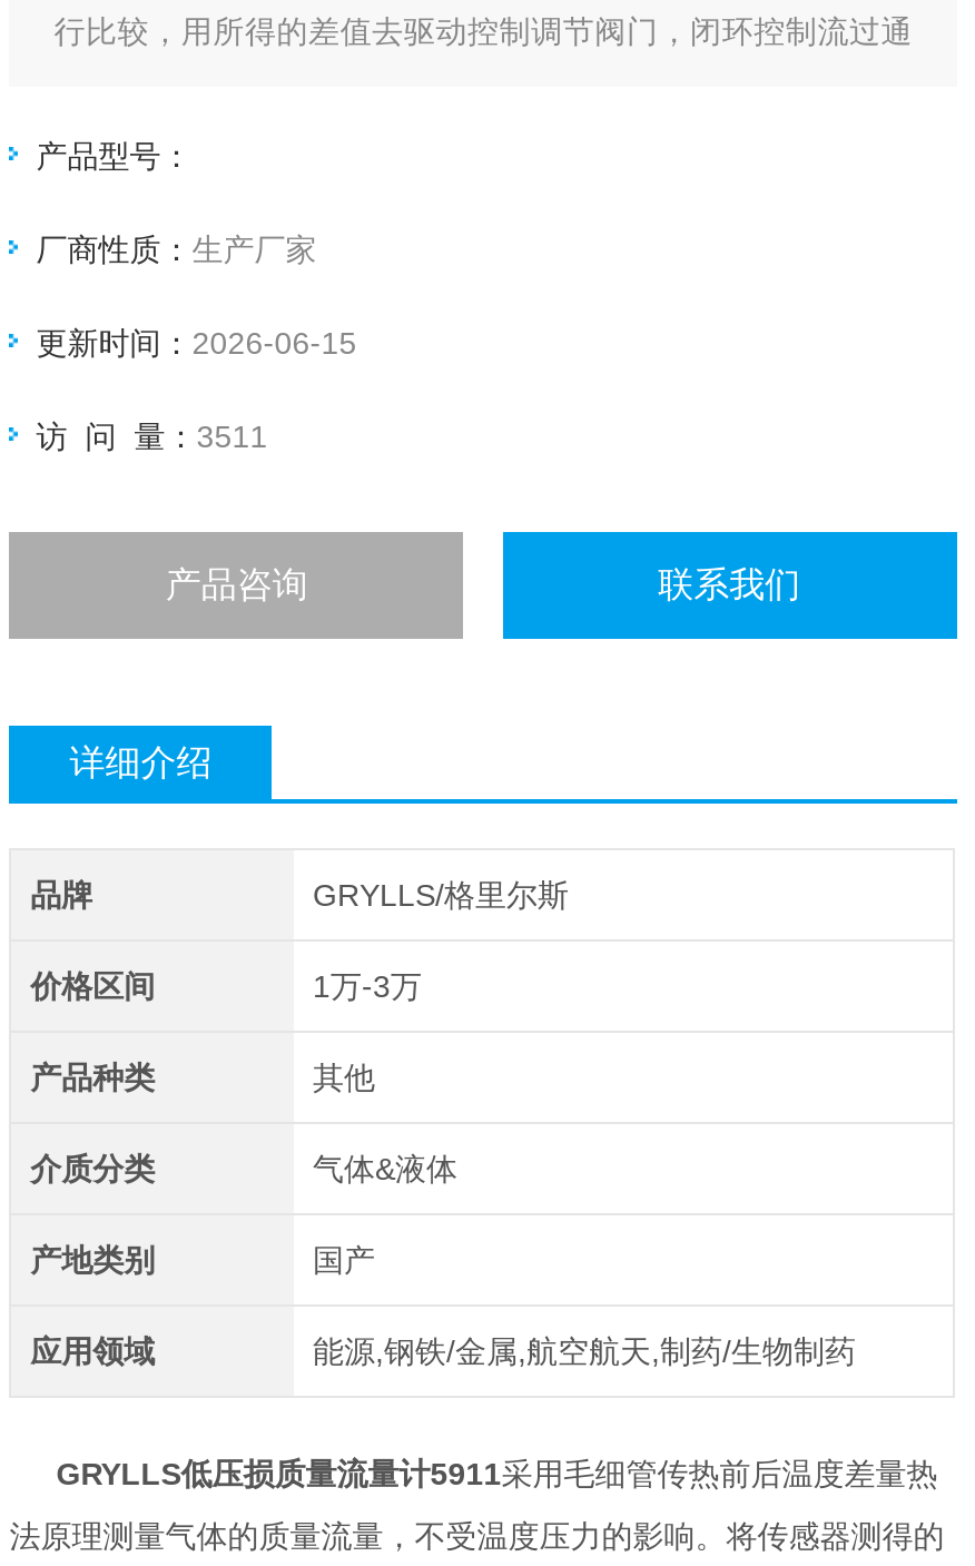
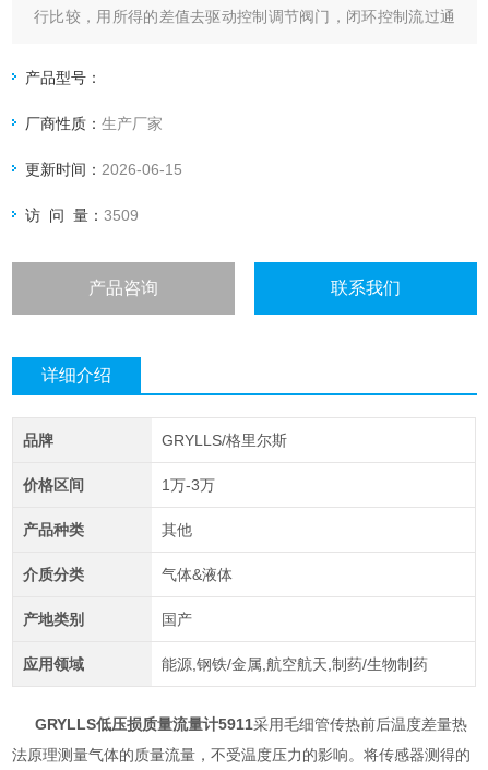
[36,419,268,454] 访 问 量：3511 -> [25,207,139,224] 访 问 量：3509

